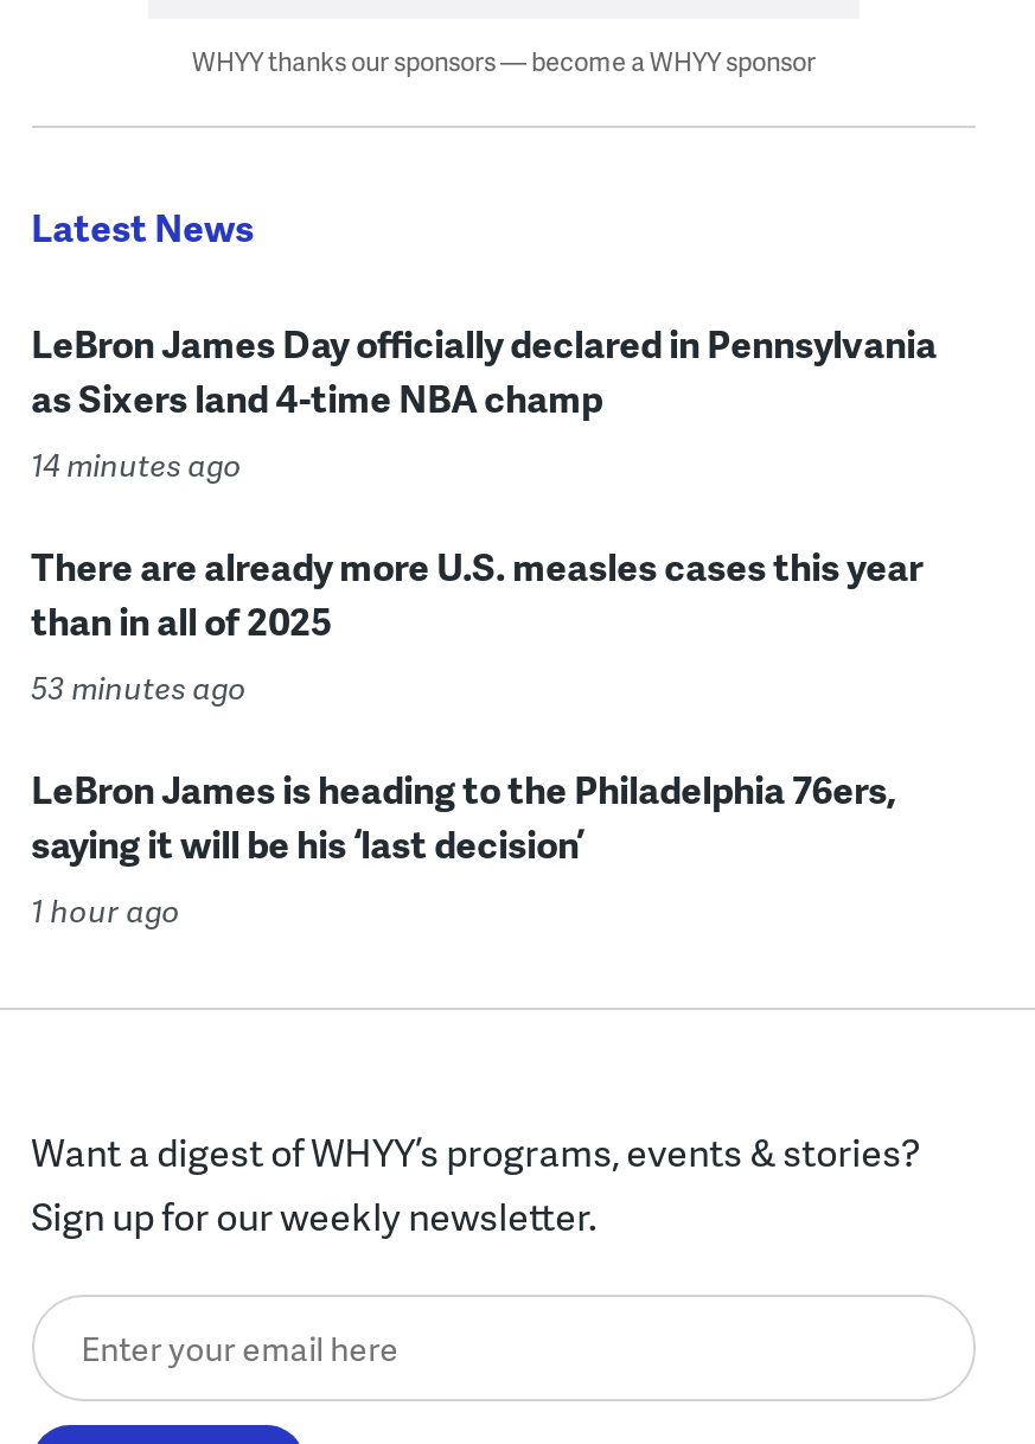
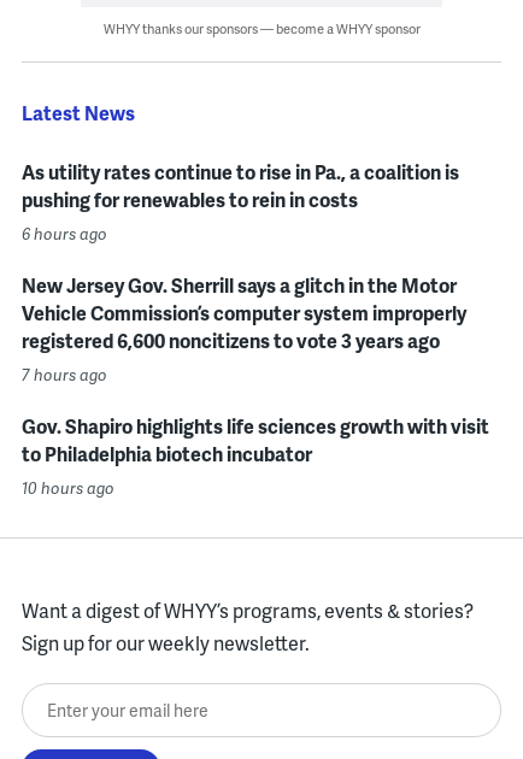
[31,316,937,487] LeBron James Day officially declared in Pennsylvania | as Sixers land 4-time NBA champ | 14 minutes ago -> [21,158,459,245] As utility rates continue to rise in Pa., a coalition is | pushing for renewables to rein in costs | 6 hours ago
[31,539,923,709] There are already more U.S. measles cases this year | than in all of 2025 | 53 minutes ago -> [21,271,466,386] New Jersey Gov. Sherrill says a glitch in the Motor | Vehicle Commission’s computer system improperly | registered 6,600 noncitizens to vote 3 years ago | 7 hours ago
[31,762,897,932] LeBron James is heading to the Philadelphia 76ers, | saying it will be his ‘last decision’ | 1 hour ago -> [21,412,489,499] Gov. Shapiro highlights life sciences growth with visit | to Philadelphia biotech incubator | 10 hours ago

